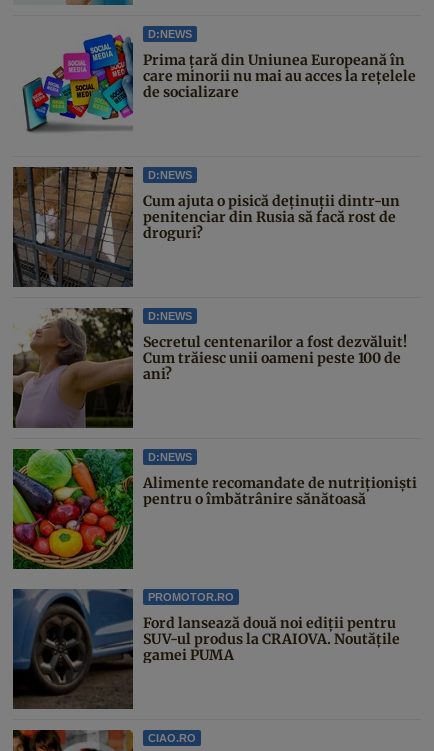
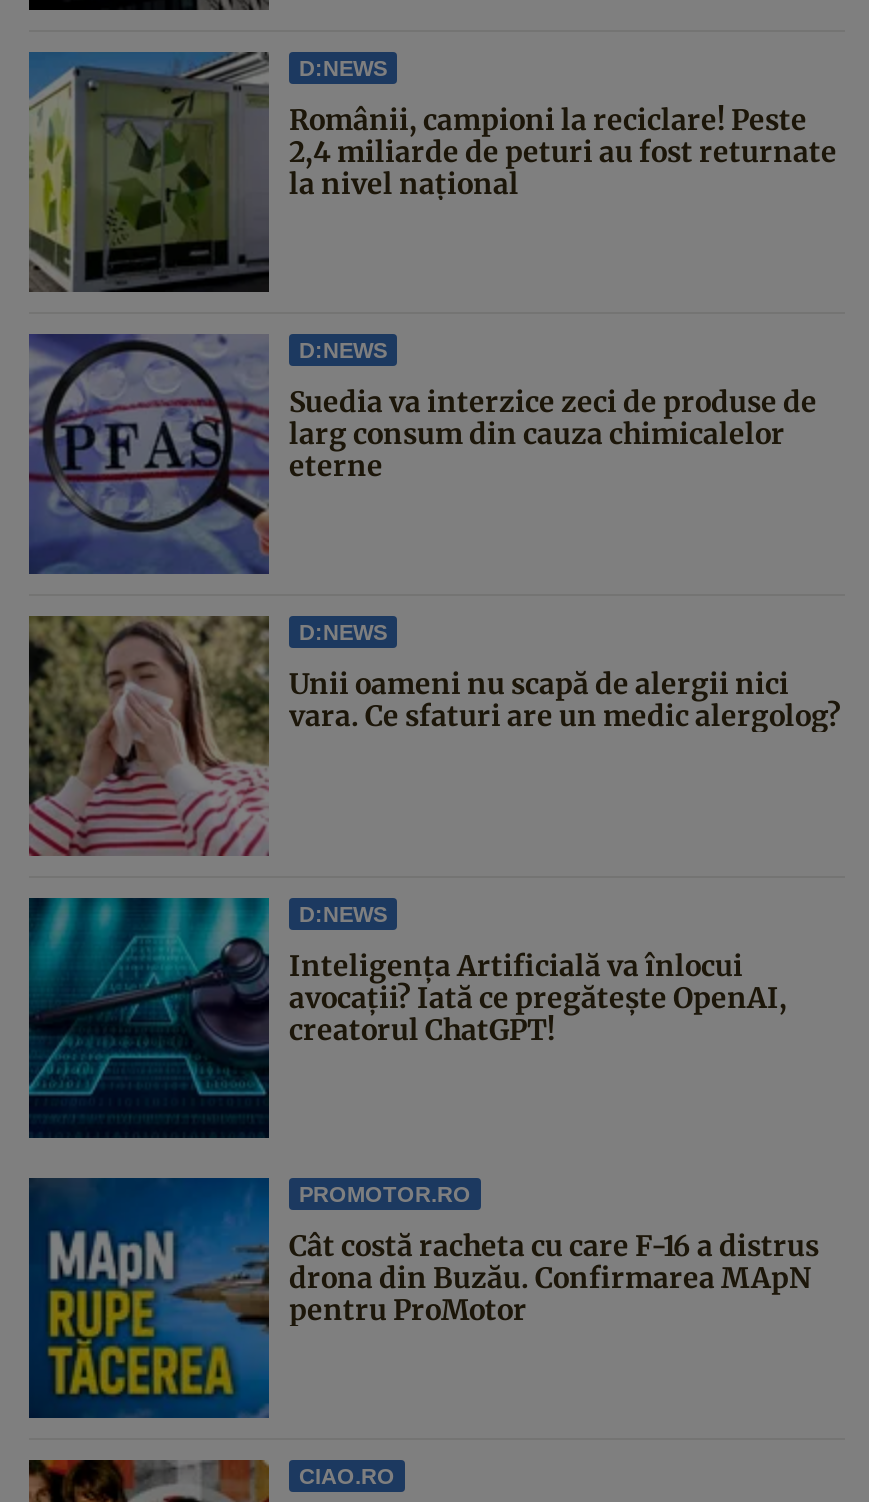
[13,26,416,146] [image] | Prima țară din Uniunea Europeană în | care minorii nu mai au acces la rețelele | de socializare -> [27,50,837,294] [image] | Românii, campioni la reciclare! Peste | 2,4 miliarde de peturi au fost returnate | la nivel național
[12,166,400,288] [image] | Cum ajuta o pisică deținuții dintr-un | penitenciar din Rusia să facă rost de | droguri? -> [27,332,817,576] [image] | Suedia va interzice zeci de produse de | larg consum din cauza chimicalelor | eterne
[12,308,407,429] [image] | Secretul centenarilor a fost dezvăluit! | Cum trăiesc unii oameni peste 100 de | ani? -> [27,614,841,858] [image] | Unii oameni nu scapă de alergii nici | vara. Ce sfaturi are un medic alergolog?
[12,448,417,570] [image] | Alimente recomandate de nutriționiști | pentru o îmbătrânire sănătoasă -> [27,896,787,1140] [image] | Inteligența Artificială va înlocui | avocații? Iată ce pregătește OpenAI, | creatorul ChatGPT!
[12,589,400,710] [image] | Ford lansează două noi ediții pentru | SUV-ul produs la CRAIOVA. Noutățile | gamei PUMA -> [27,1176,819,1420] [image] | Cât costă racheta cu care F-16 a distrus | drona din Buzău. Confirmarea MApN | pentru ProMotor

